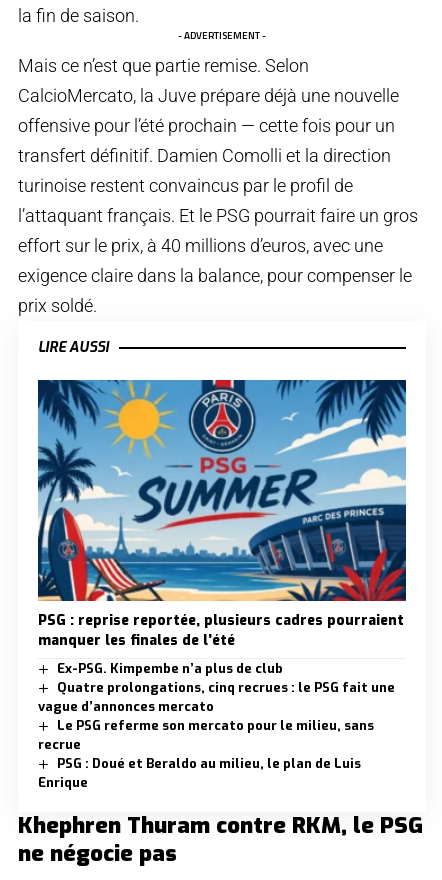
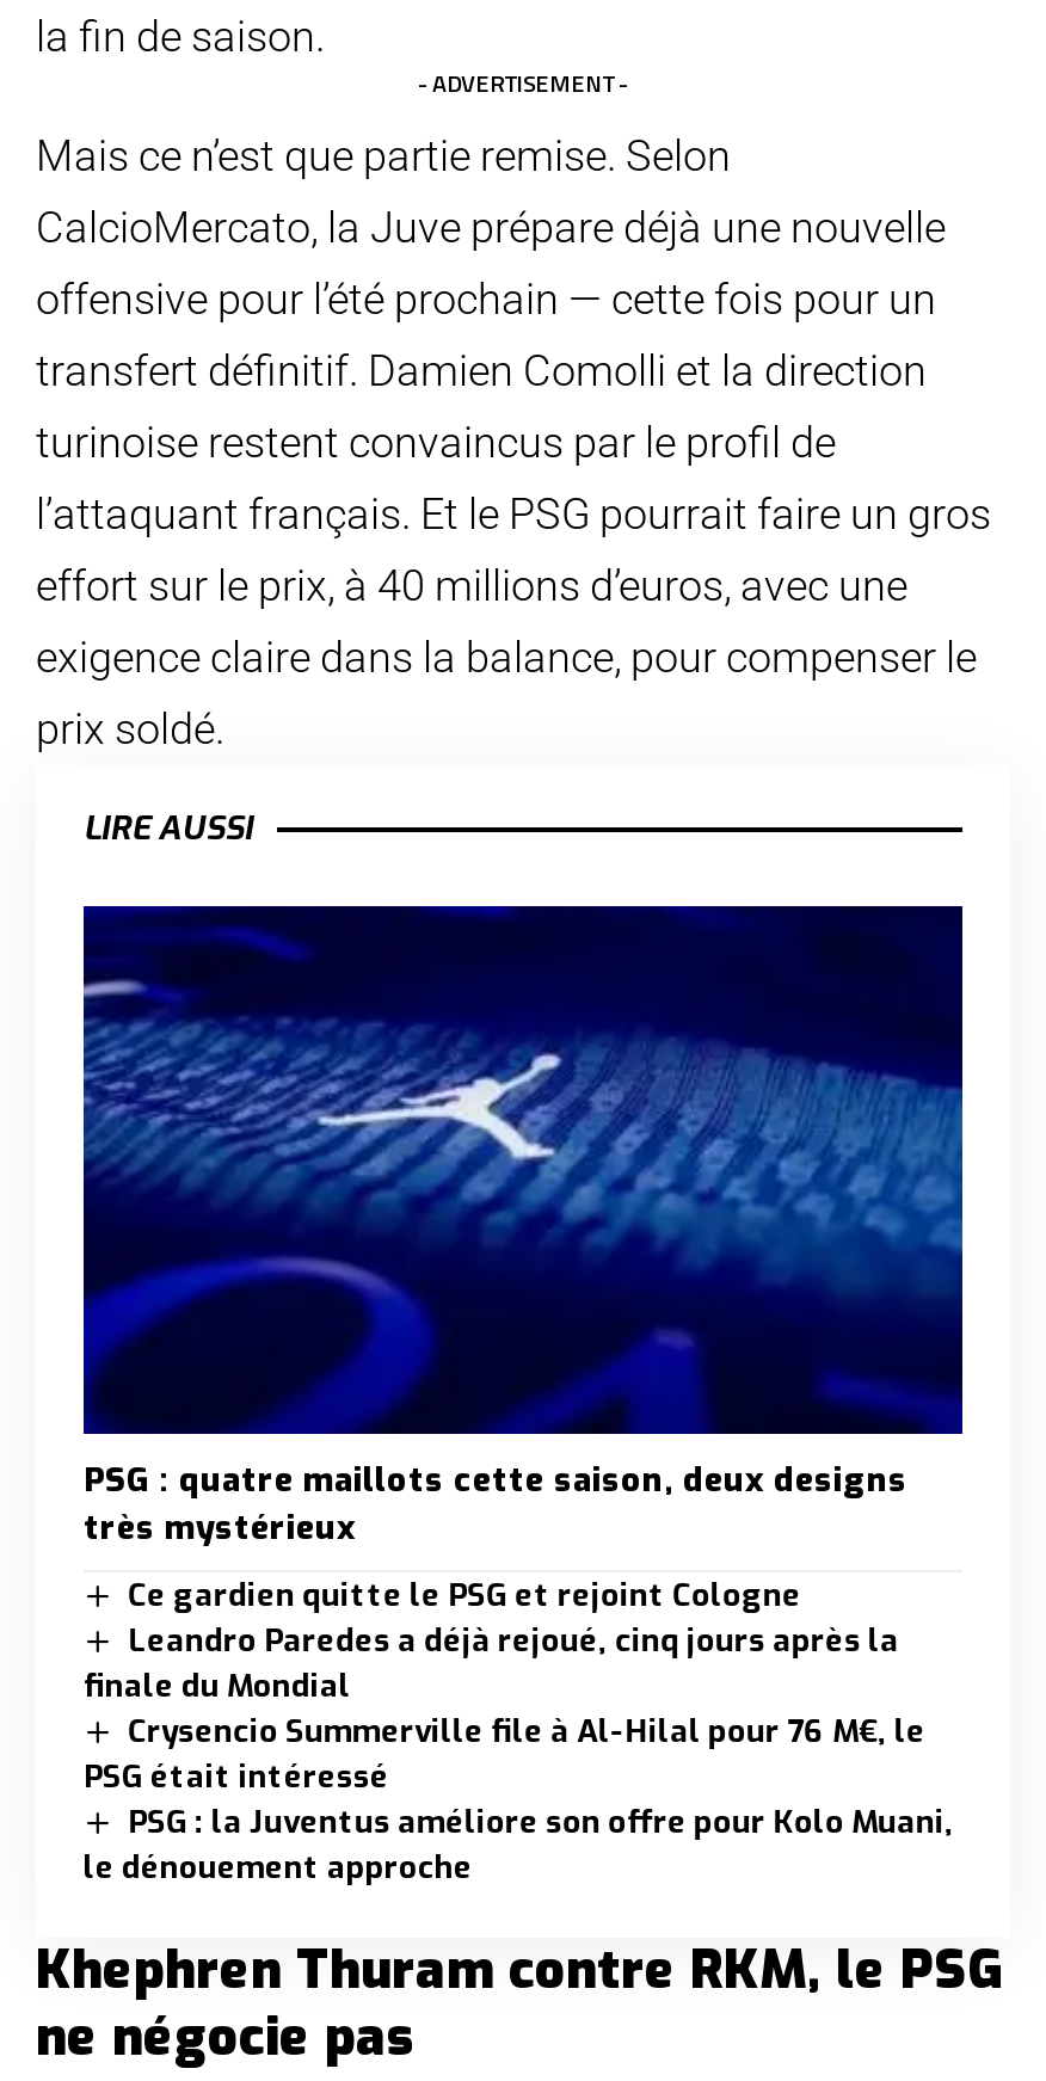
[37,379,407,650] [image] | PSG : reprise reportée, plusieurs cadres pourraient | manquer les finales de l’été -> [81,904,965,1550] [image] | PSG : quatre maillots cette saison, deux designs | très mystérieux
[38,660,395,791] Ex-PSG. Kimpembe n’a plus de club | Quatre prolongations, cinq recrues : le PSG fait une | vague d’annonces mercato | Le PSG referme son mercato pour le milieu, sans | recrue | PSG : Doué et Beraldo au milieu, le plan de Luis | Enrique -> [84,1574,954,1887] Ce gardien quitte le PSG et rejoint Cologne | Leandro Paredes a déjà rejoué, cinq jours après la | finale du Mondial | Crysencio Summerville file à Al-Hilal pour 76 M€, le | PSG était intéressé | PSG : la Juventus améliore son offre pour Kolo Muani, | le dénouement approche

